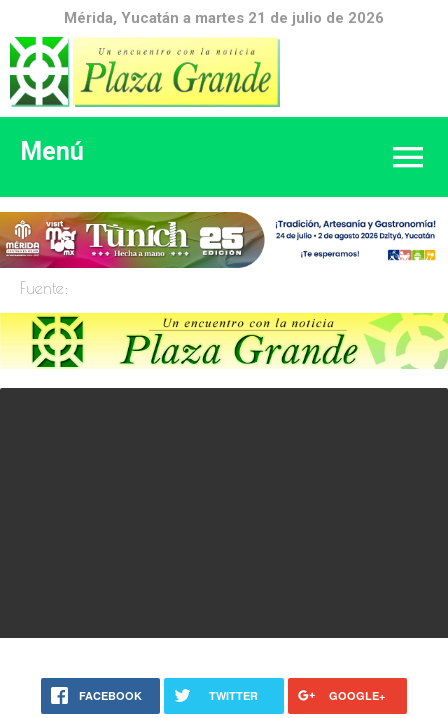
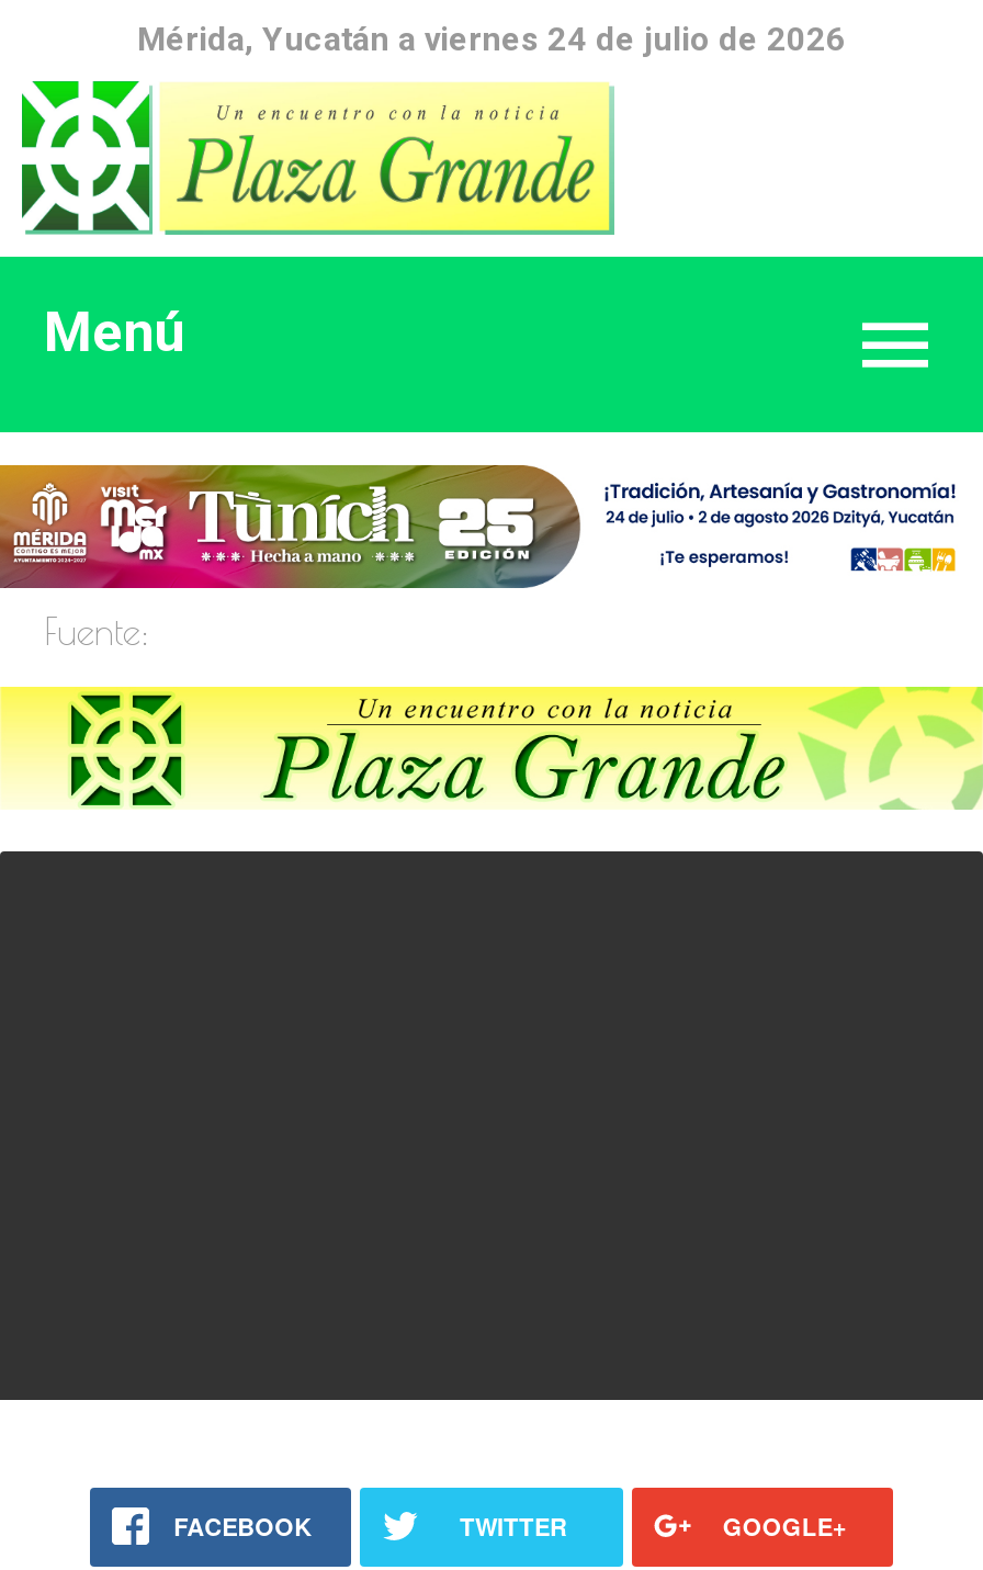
[64,9,384,27] Mérida, Yucatán a martes 21 de julio de 2026 -> [137,20,846,59] Mérida, Yucatán a viernes 24 de julio de 2026

